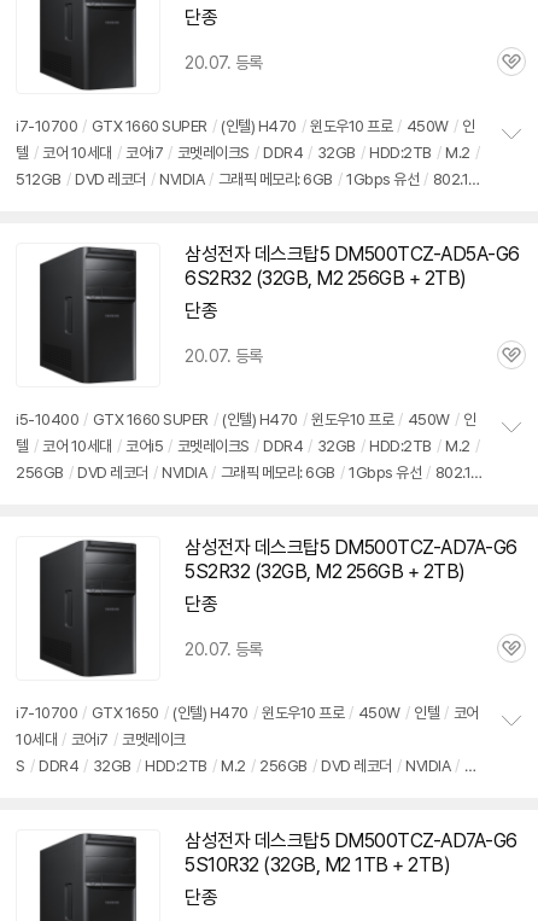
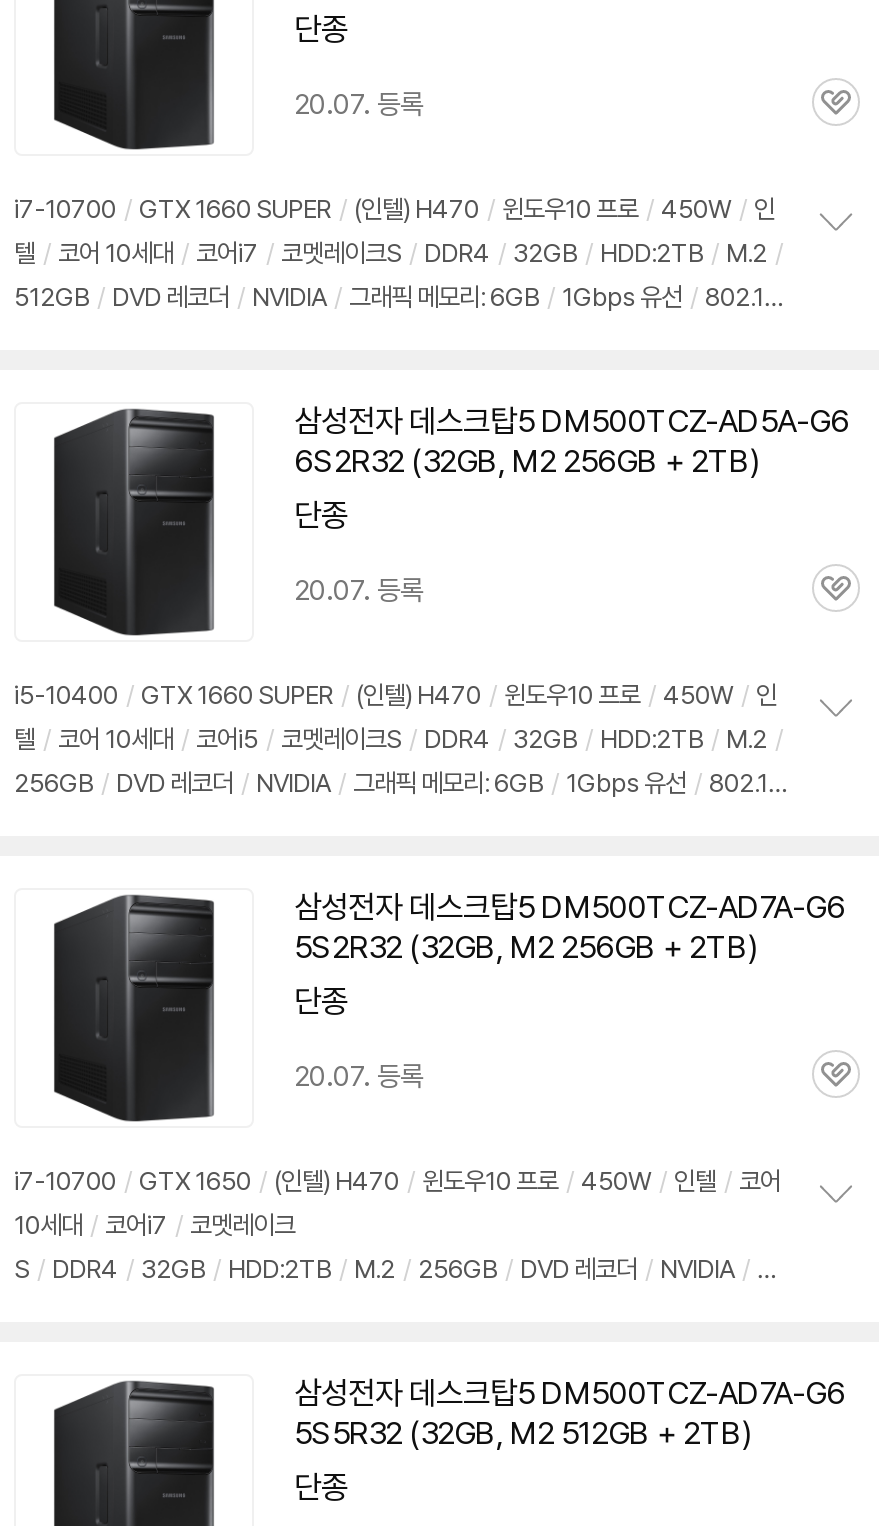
[185,853,450,876] 5S10R32 (32GB, M2 1TB + 2TB) -> [294,1414,753,1452] 5S5R32 (32GB, M2 512GB + 2TB)

